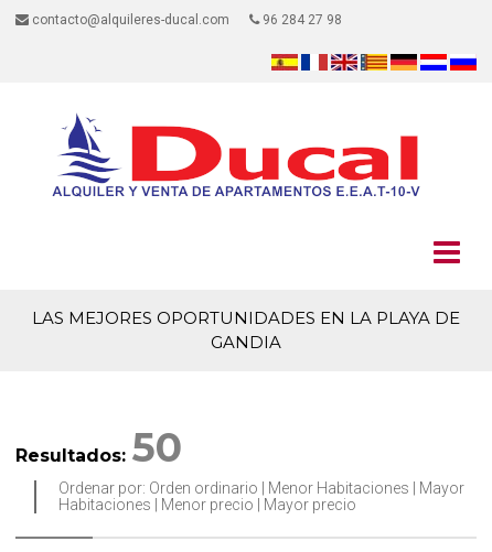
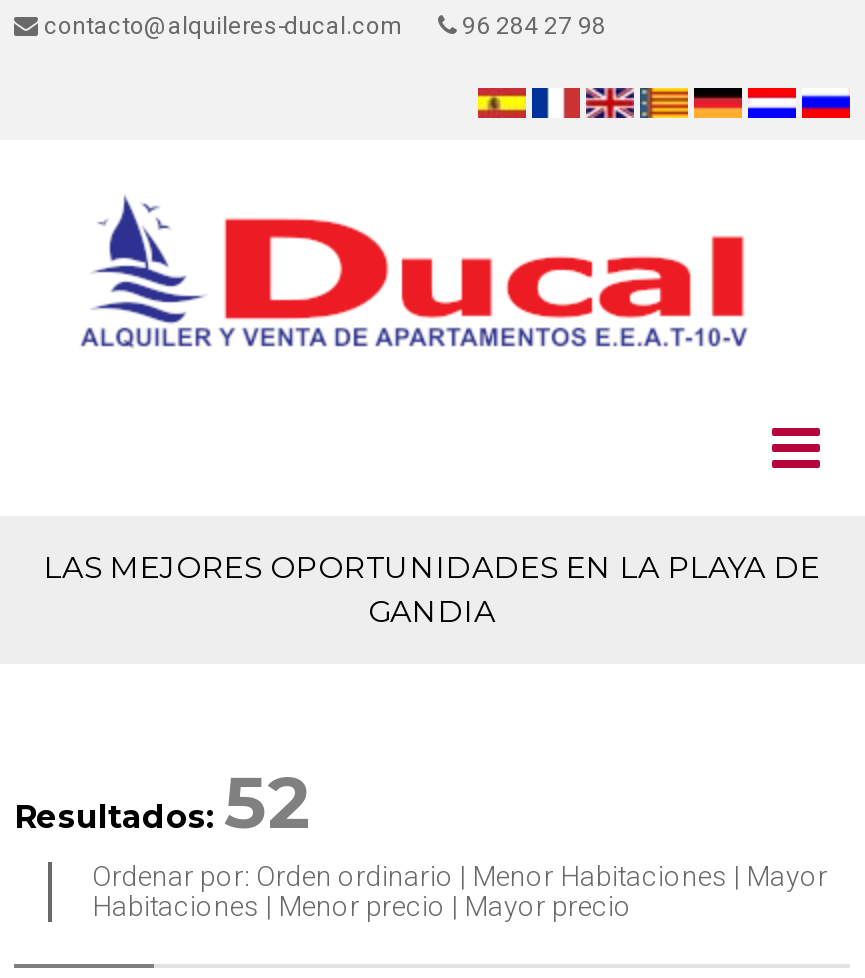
[15,423,182,472] Resultados:50 -> [14,758,310,846] Resultados:52

